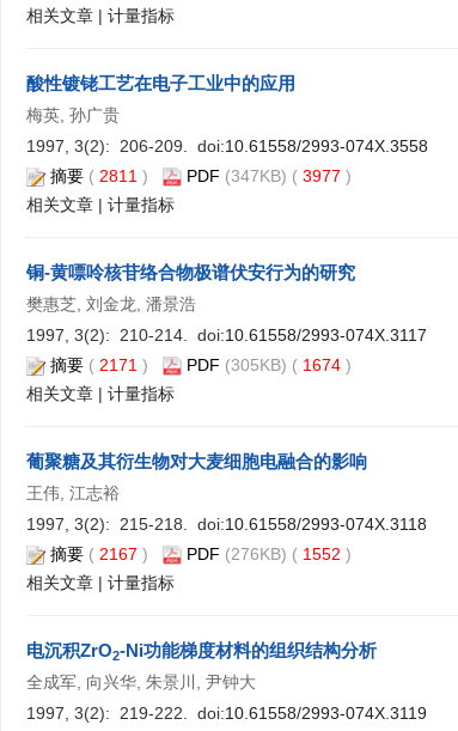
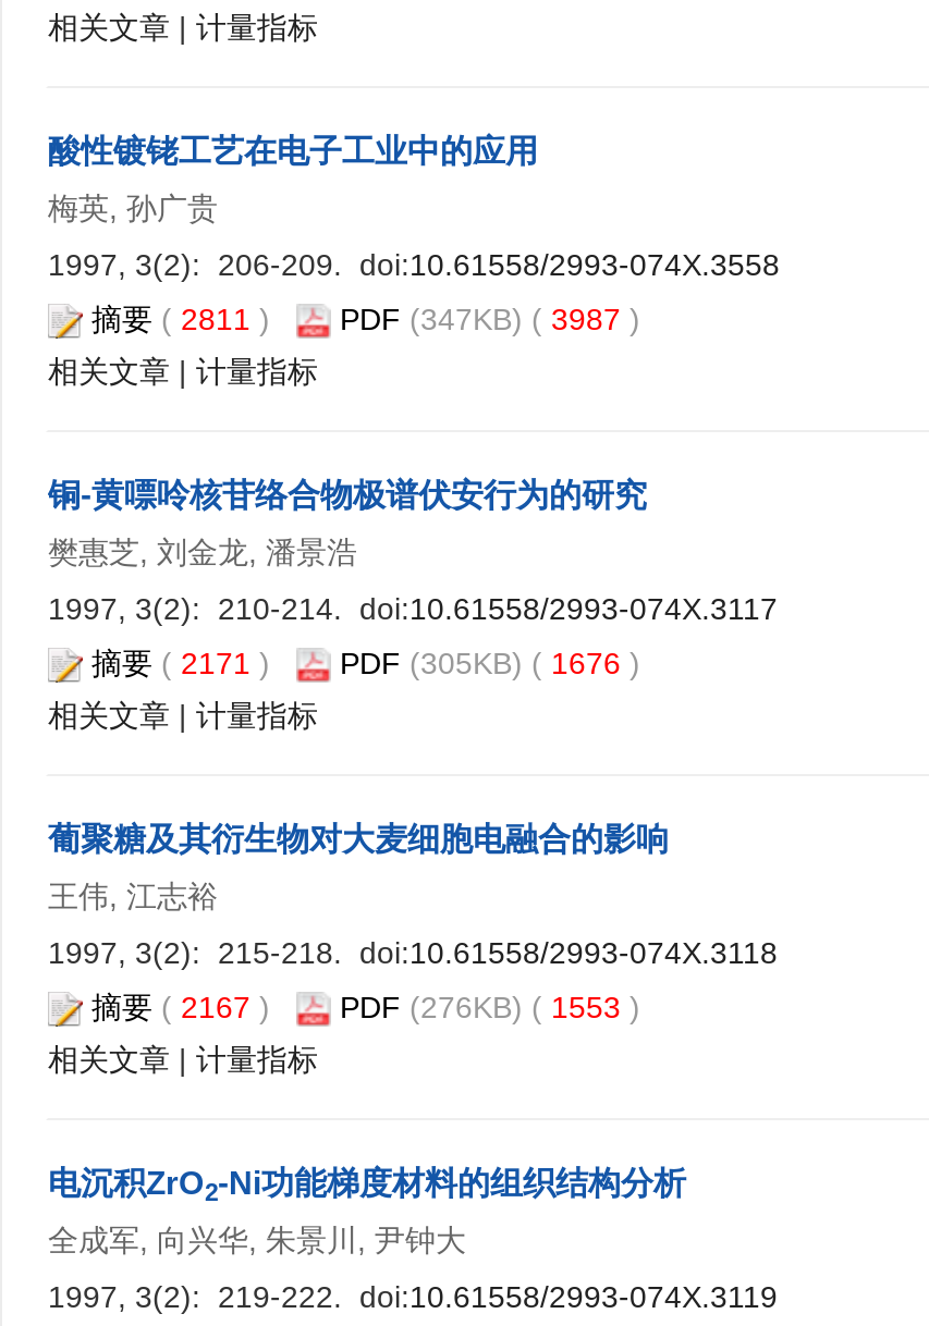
[50,166,361,185] 摘要(2811) PDF (347KB) (3977) -> [91,302,658,336] 摘要(2811) PDF (347KB) (3987)
[50,355,361,374] 摘要(2171) PDF (305KB) (1674) -> [91,646,658,680] 摘要(2171) PDF (305KB) (1676)
[50,544,361,564] 摘要(2167) PDF (276KB) (1552) -> [91,990,658,1024] 摘要(2167) PDF (276KB) (1553)

